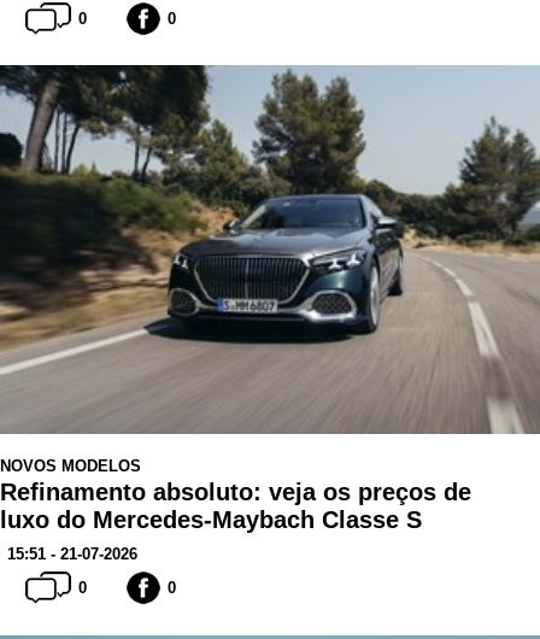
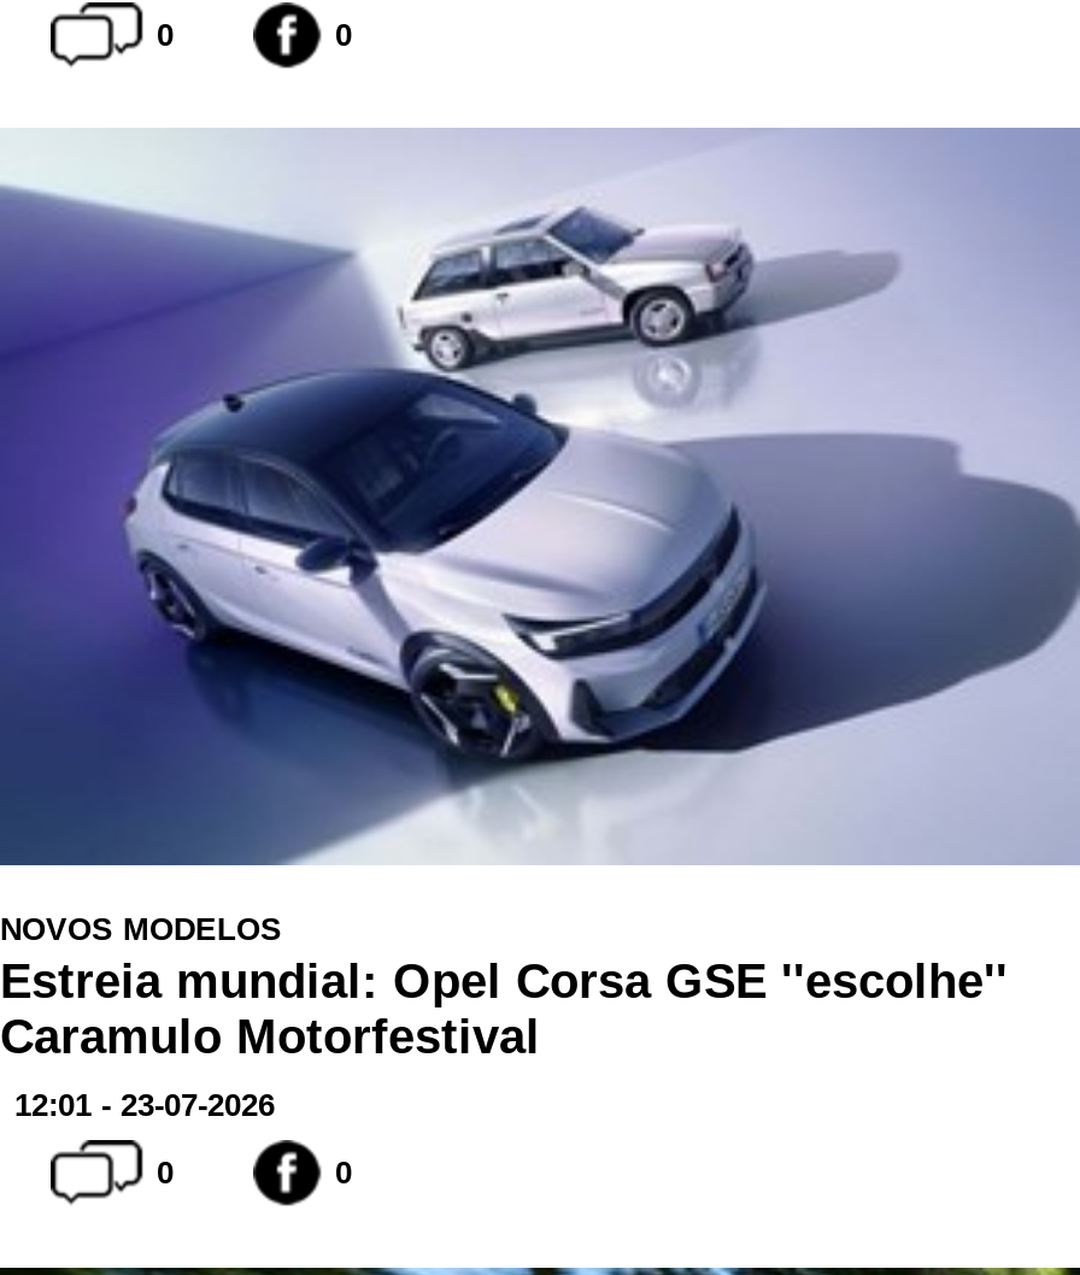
[0,64,536,533] [image] | Refinamento absoluto: veja os preços de | luxo do Mercedes-Maybach Classe S -> [0,128,1073,1063] [image] | Estreia mundial: Opel Corsa GSE ''escolhe'' | Caramulo Motorfestival
[7,545,137,563] 15:51 - 21-07-2026 -> [14,1087,275,1124] 12:01 - 23-07-2026

